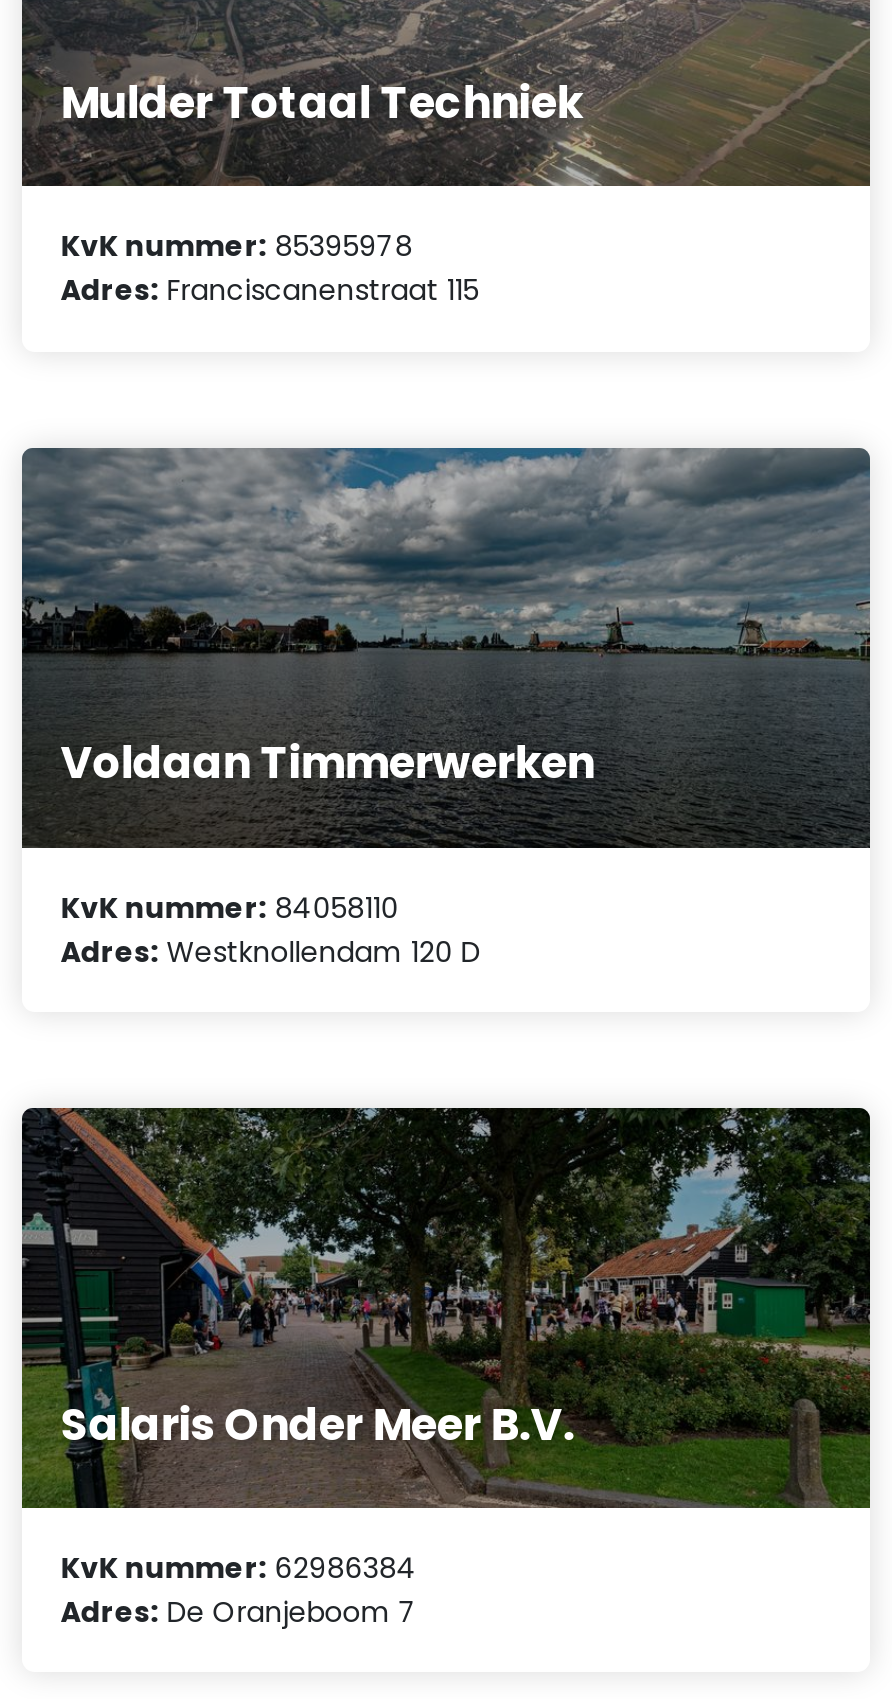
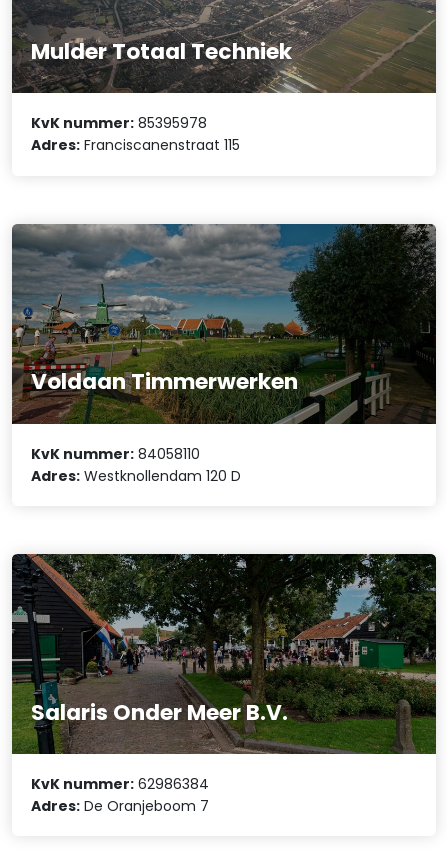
[22,448,872,848] [image] -> [12,223,437,424] [image]

